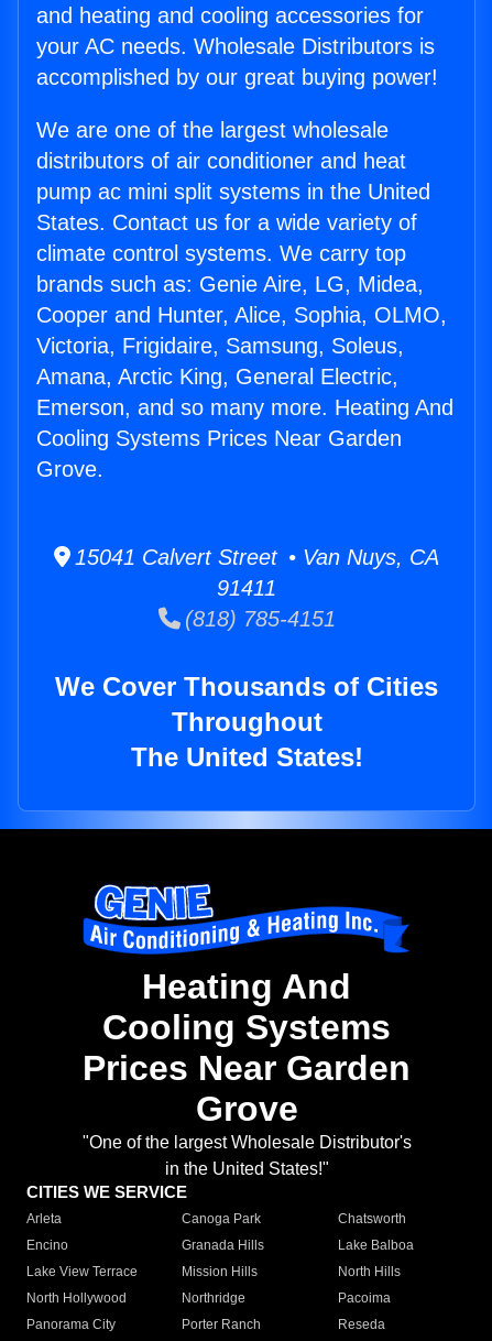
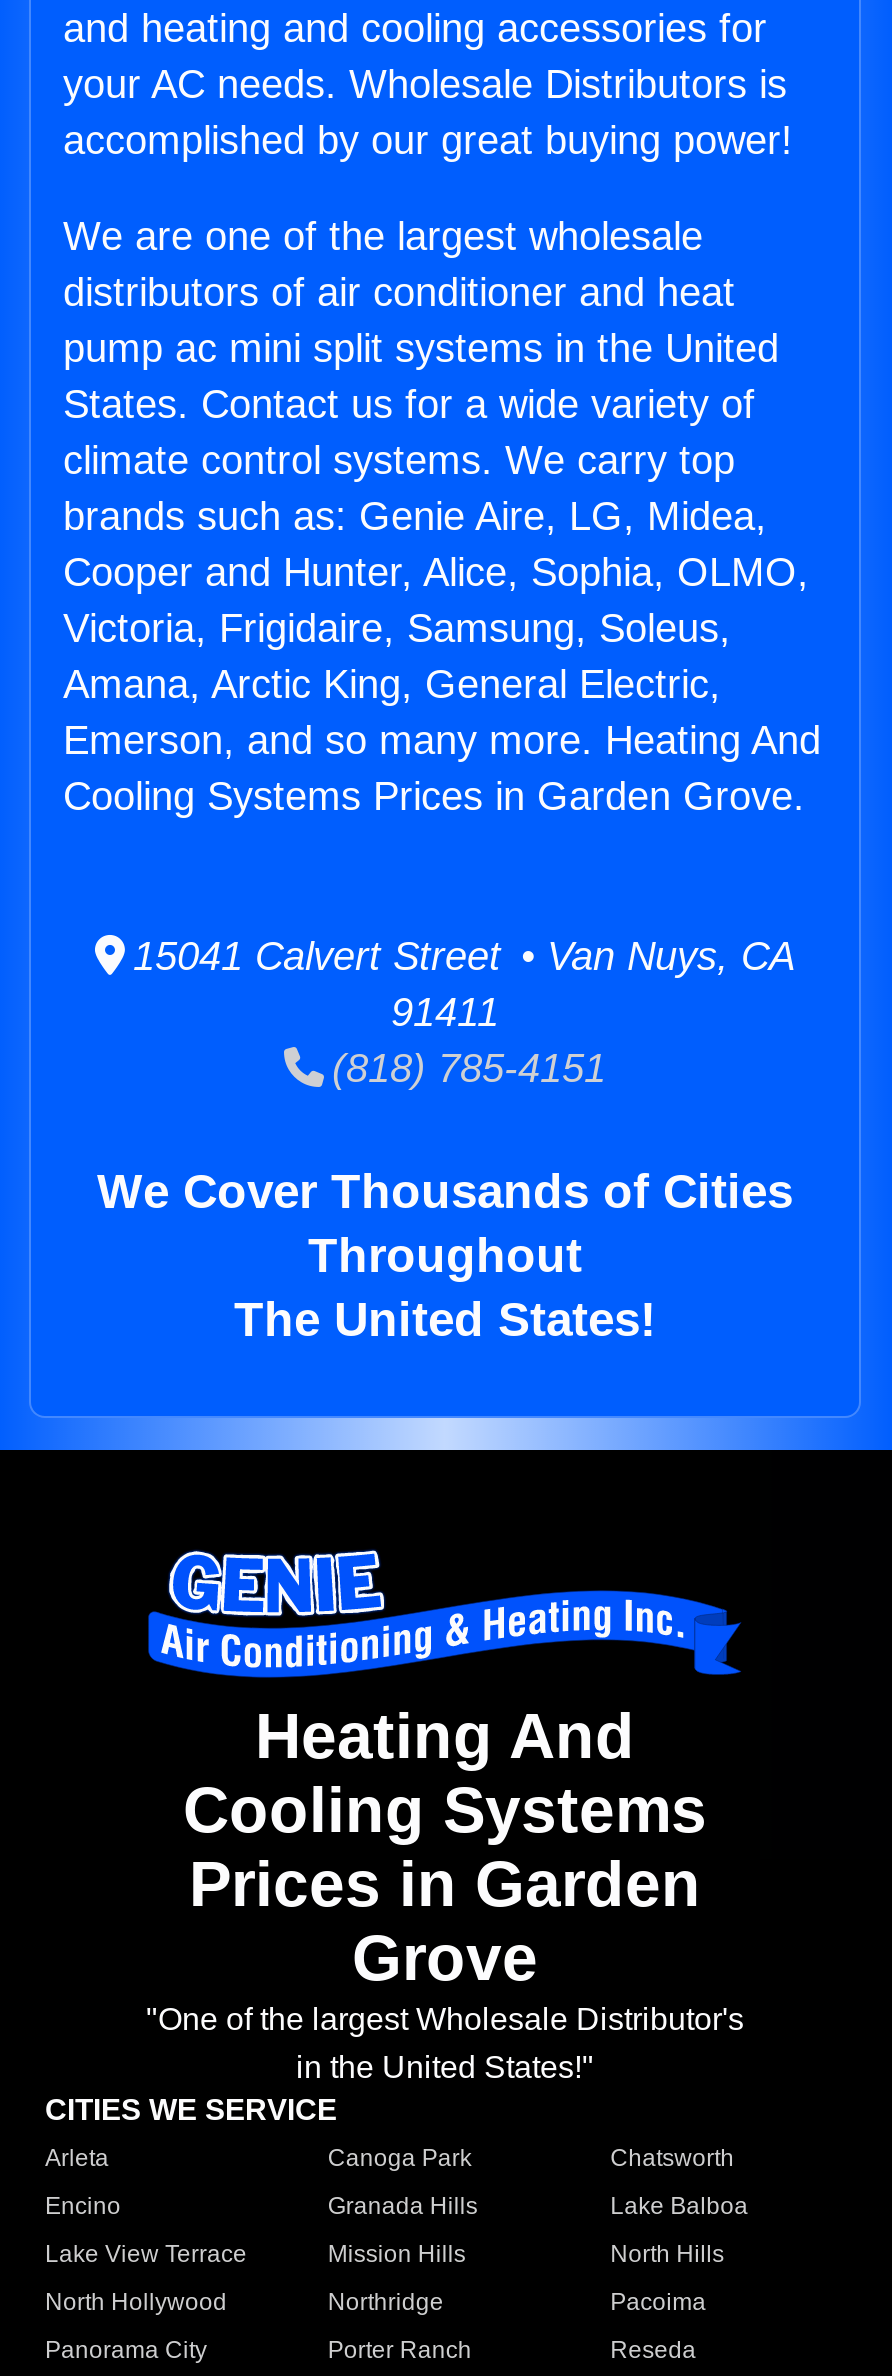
[36,426,402,481] Cooling Systems Prices Near Garden | Grove. -> [63,774,805,818] Cooling Systems Prices in Garden Grove.
[83,1048,411,1088] Prices Near Garden -> [189,1849,701,1921] Prices in Garden

